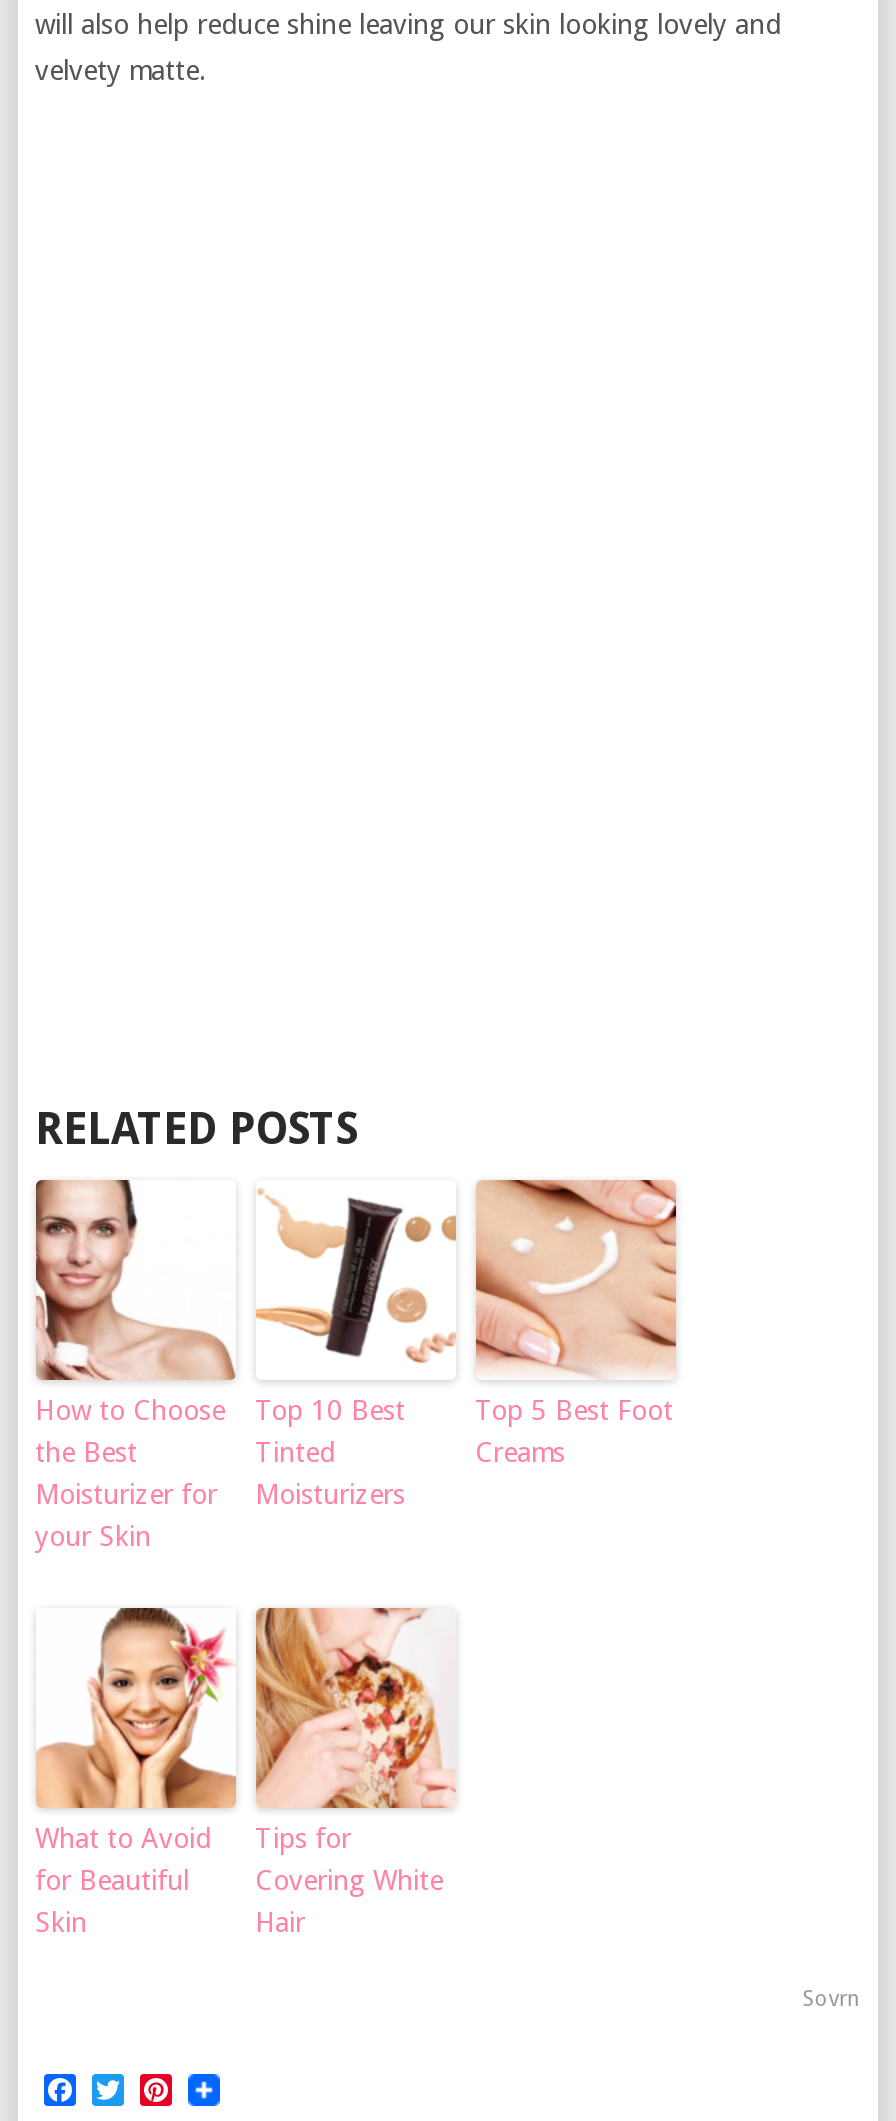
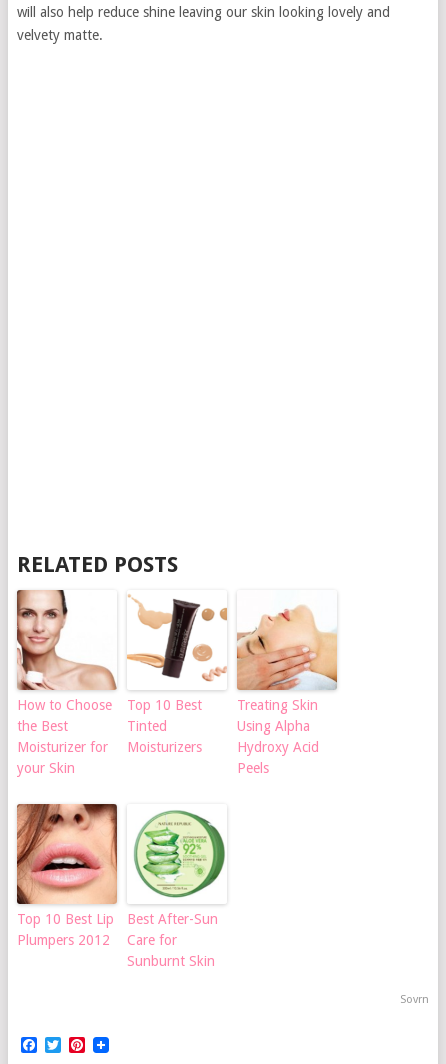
[474,1178,678,1468] [image] | Top 5 Best Foot | Creams -> [236,590,338,776] [image] | Treating Skin | Using Alpha | Hydroxy Acid | Peels
[35,1606,236,1938] [image] | What to Avoid | for Beautiful | Skin -> [16,803,118,948] [image] | Top 10 Best Lip | Plumpers 2012
[254,1606,458,1938] [image] | Tips for | Covering White | Hair -> [126,804,227,969] [image] | Best After-Sun | Care for | Sunburnt Skin

